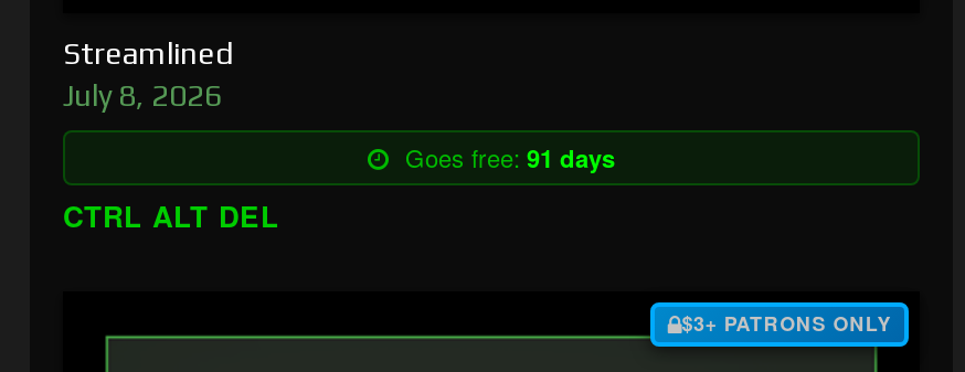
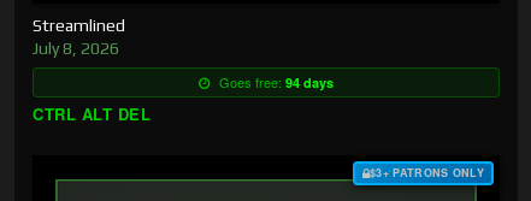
[399,140,615,175] Goes free: 91 days -> [216,73,334,92] Goes free: 94 days

